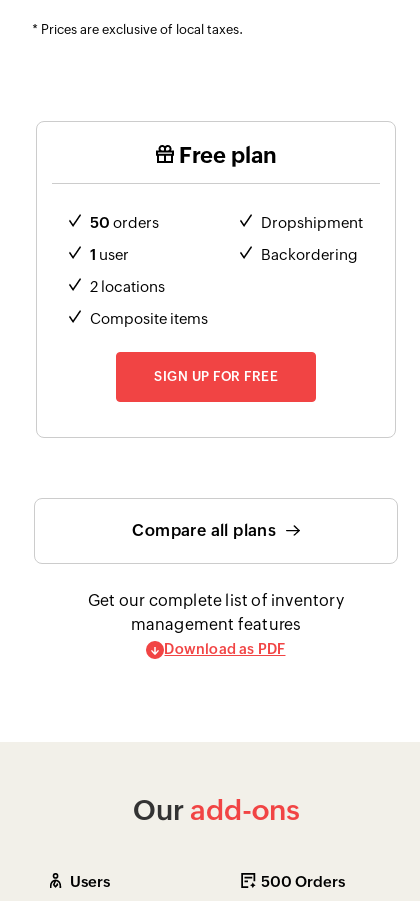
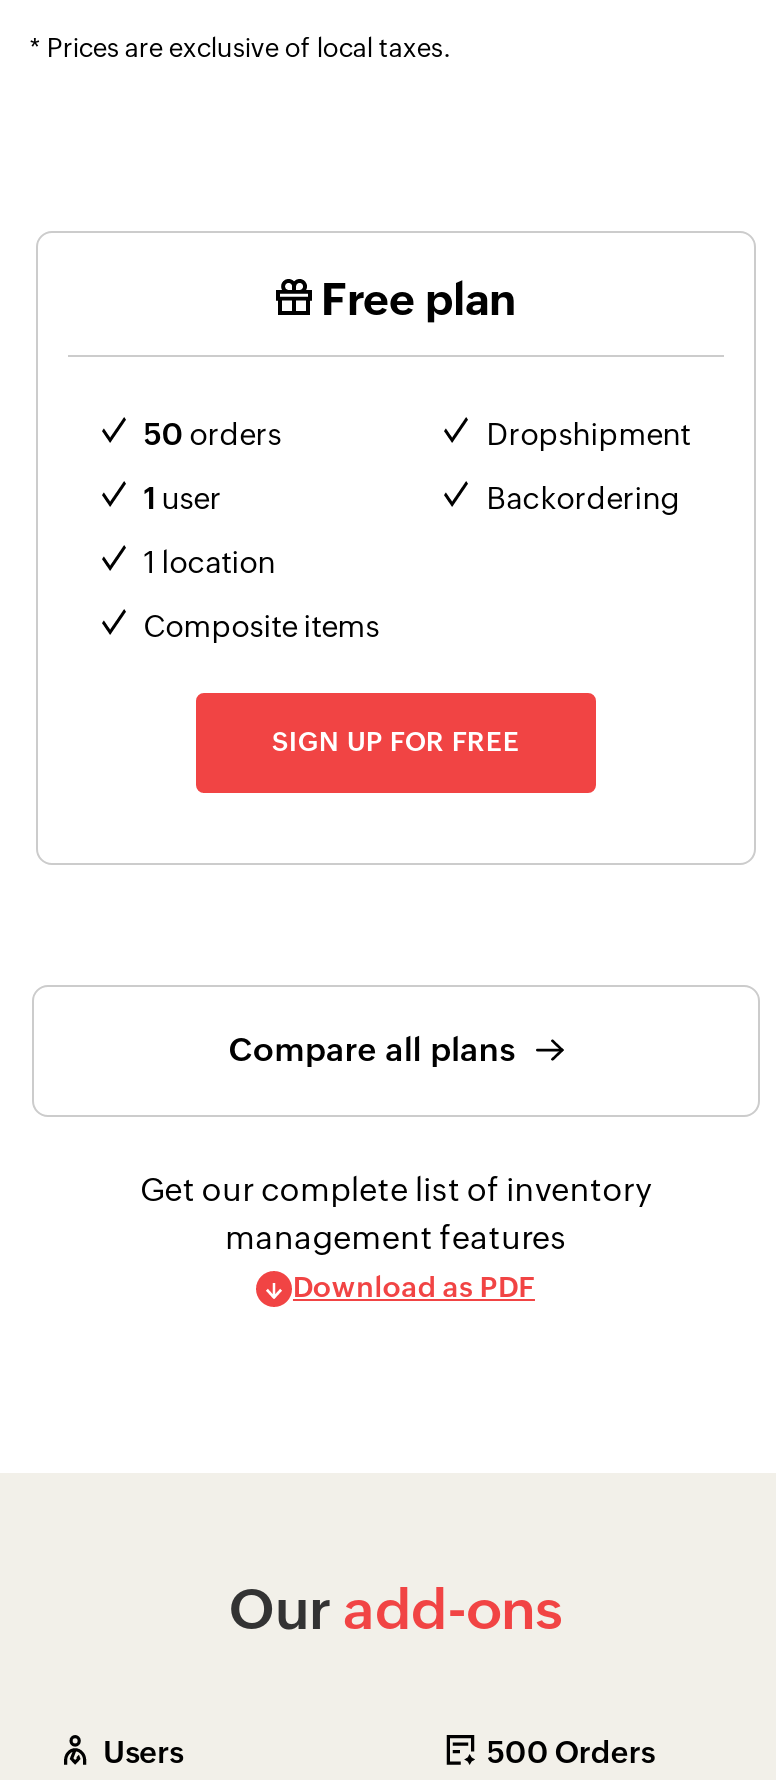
[90,278,165,295] 2 locations -> [143,545,275,579] 1 location

